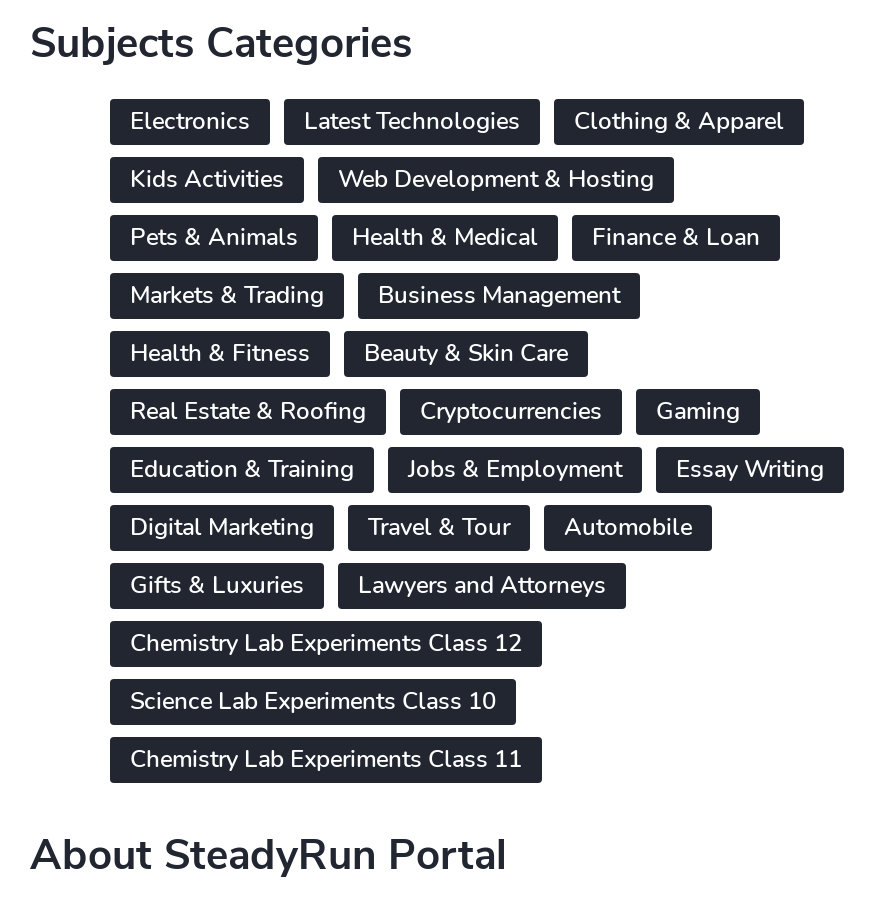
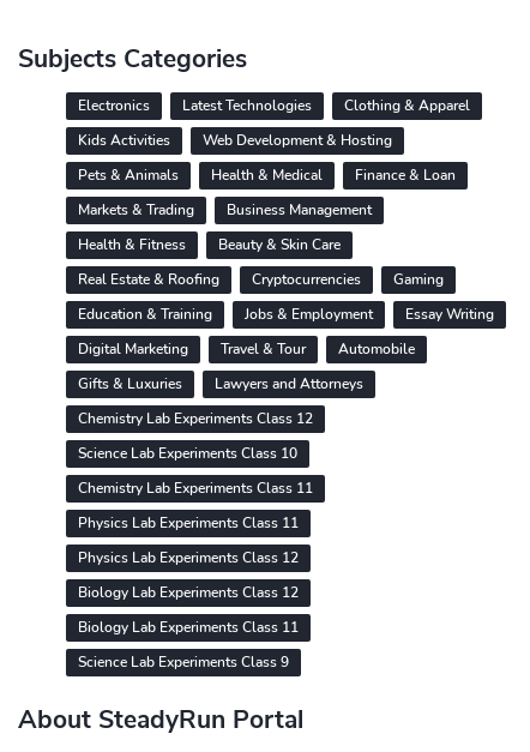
none -> [78,513,299,672] Physics Lab Experiments Class 11 | Physics Lab Experiments Class 12 | Biology Lab Experiments Class 12 | Biology Lab Experiments Class 11 | Science Lab Experiments Class 9

